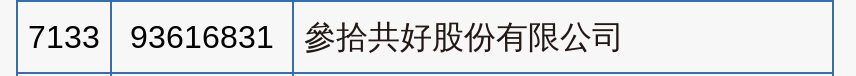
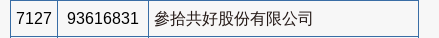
[28,20,624,54] 7133 93616831 參拾共好股份有限公司 -> [16,10,314,27] 7127 93616831 參拾共好股份有限公司

